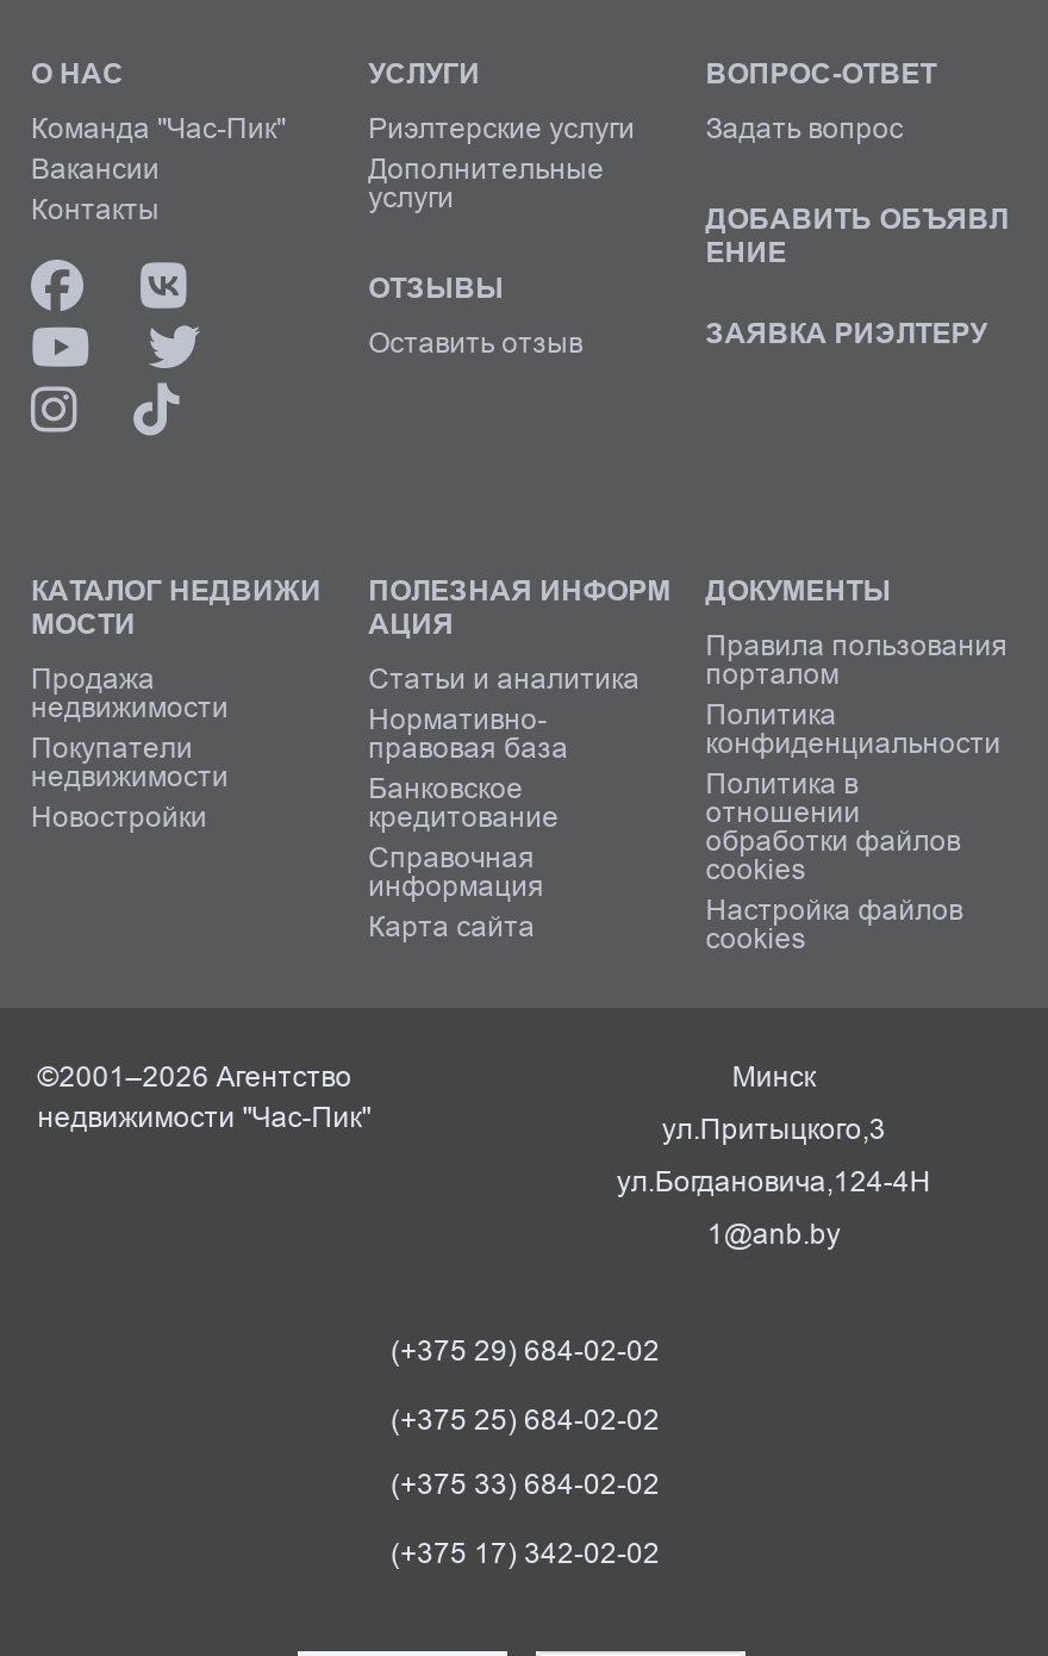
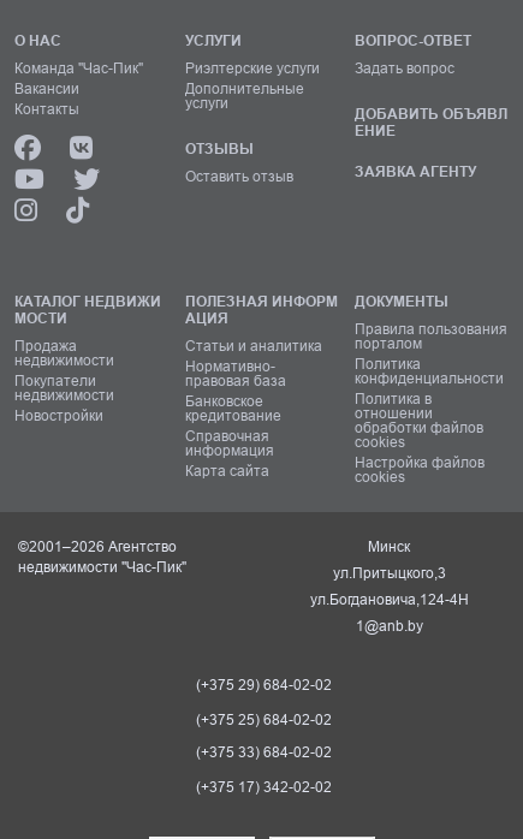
[705,314,987,350] ЗАЯВКА РИЭЛТЕРУ -> [355,162,476,180] ЗАЯВКА АГЕНТУ

